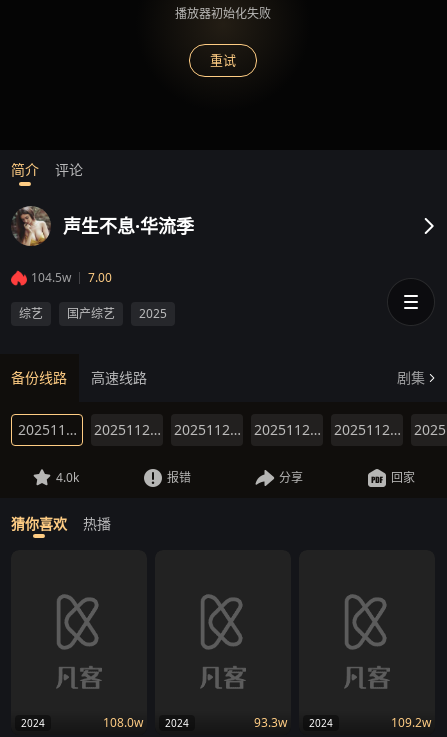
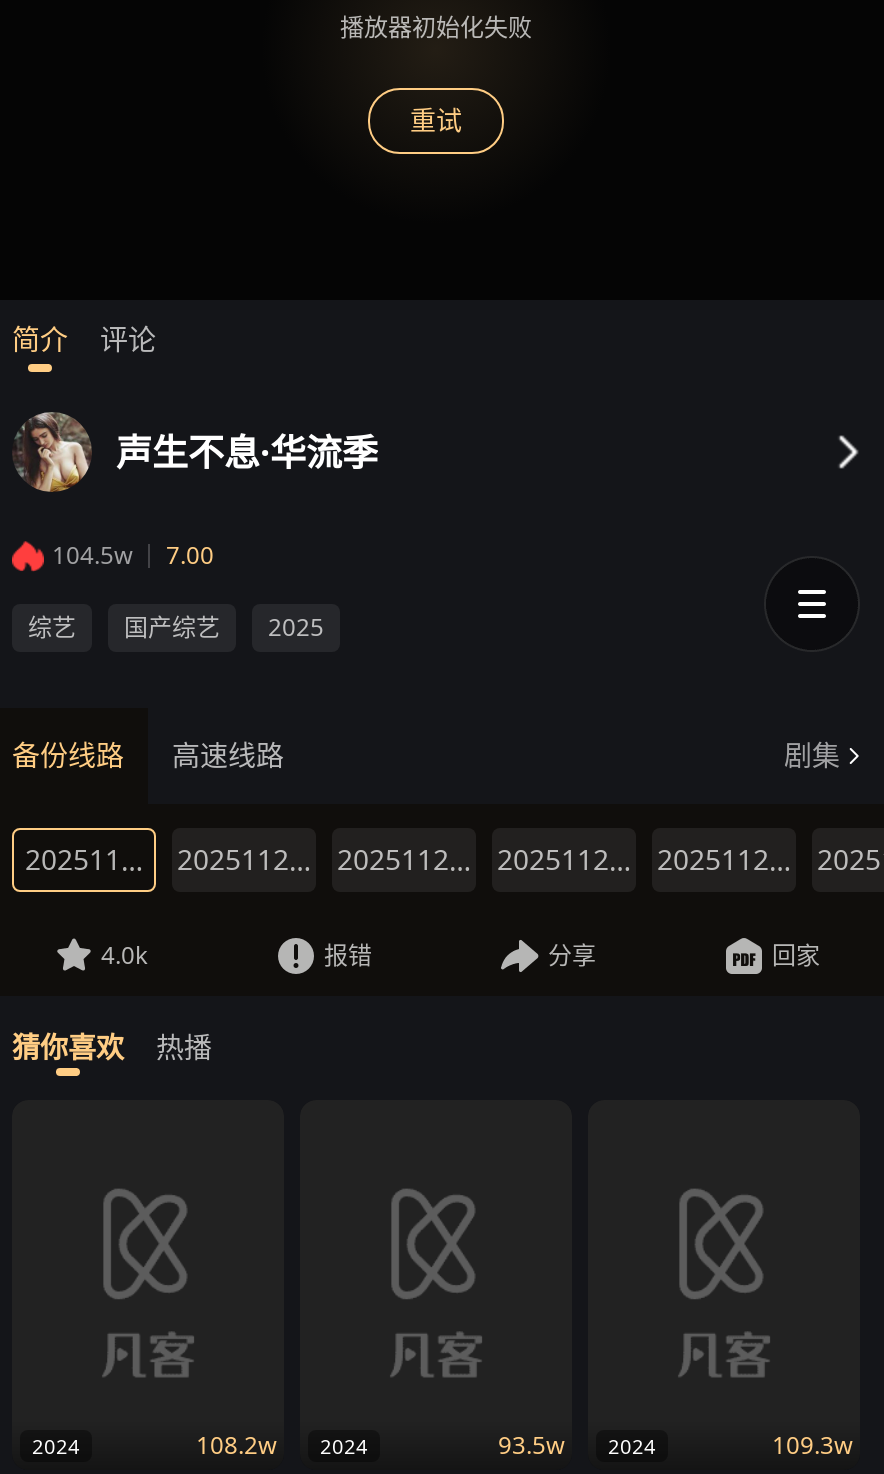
[103,714,189,731] 108.0w 2024 -> [196,1428,368,1462] 108.2w 2024
[254,714,333,731] 93.3w 2024 -> [498,1428,656,1462] 93.5w 2024
[391,714,431,731] 109.2w -> [772,1428,852,1462] 109.3w

